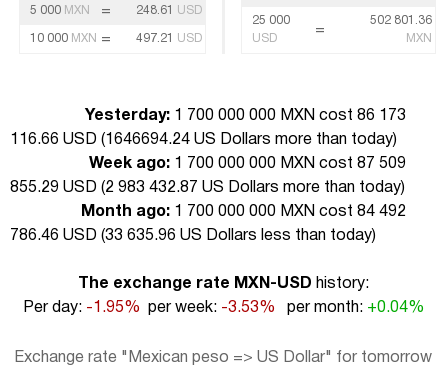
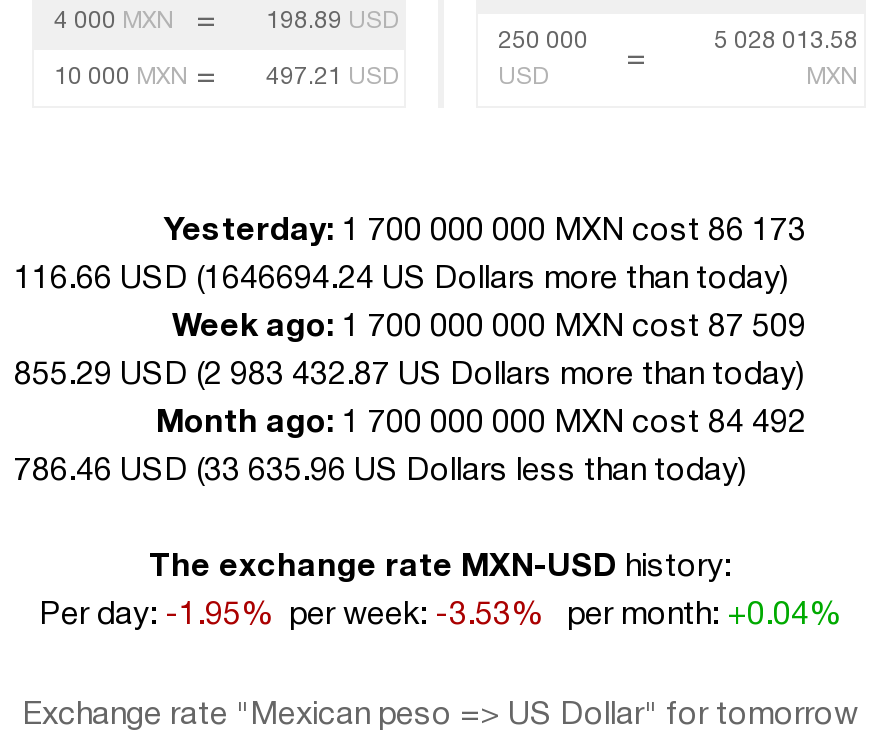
[30,5,90,16] 5 000 MXN -> [54,10,174,32] 4 000 MXN
[136,5,202,16] 248.61 USD -> [266,10,398,32] 198.89 USD
[252,15,290,26] 25 000 -> [498,30,588,52] 250 000
[370,15,432,26] 502 801.36 -> [714,30,858,52] 5 028 013.58

